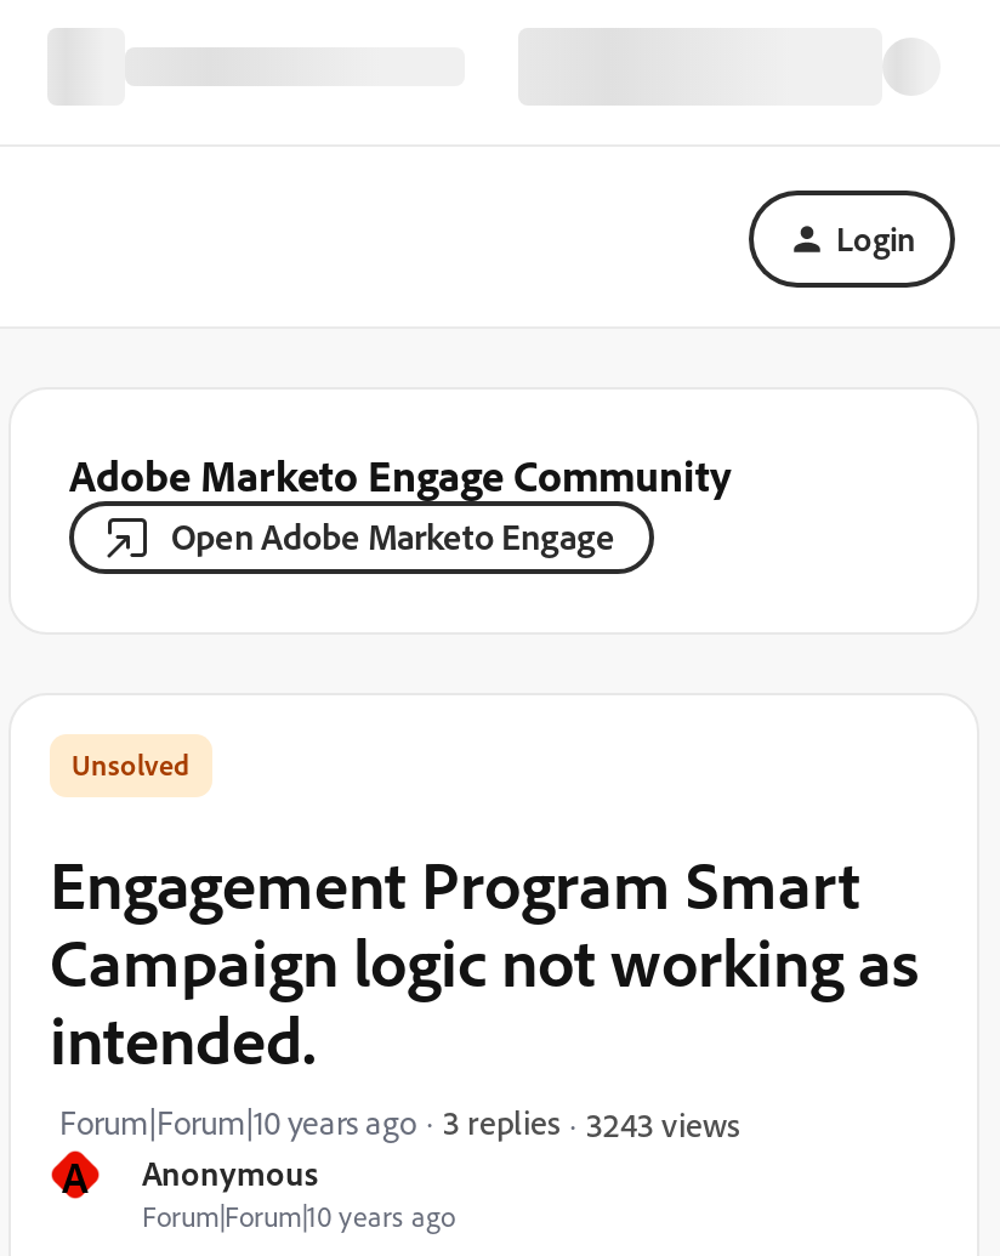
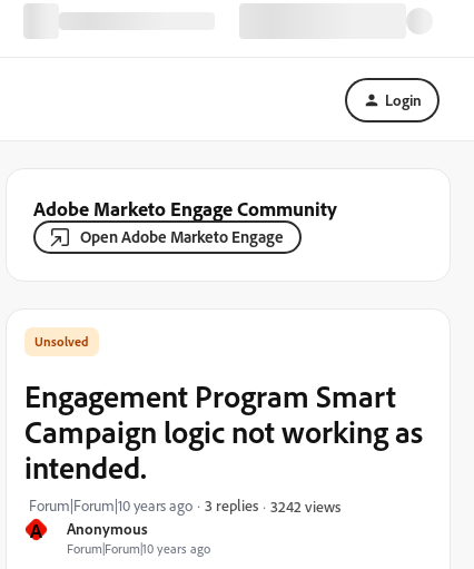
[586,1102,739,1143] 3243 views -> [270,496,340,515] 3242 views

